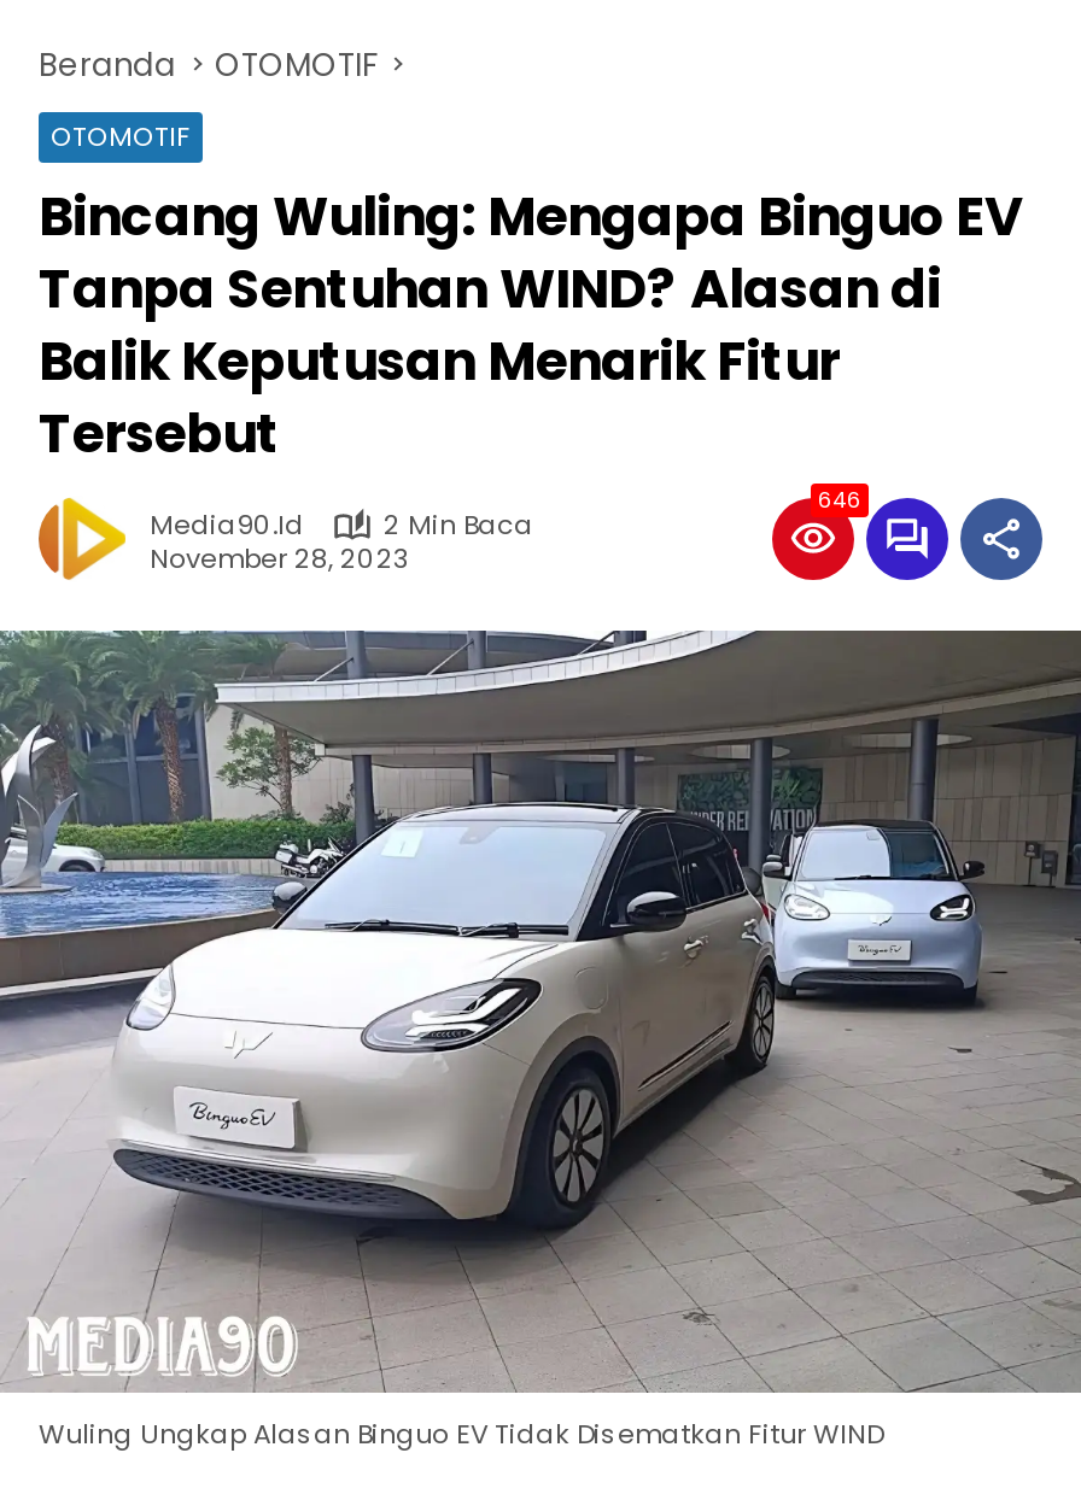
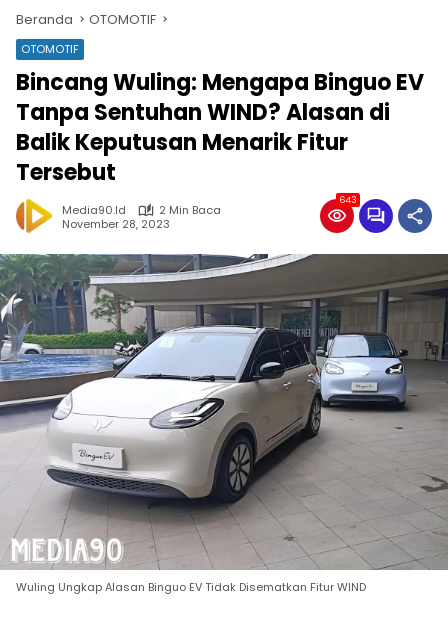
[818,486,861,515] 646 -> [339,194,357,206] 643

